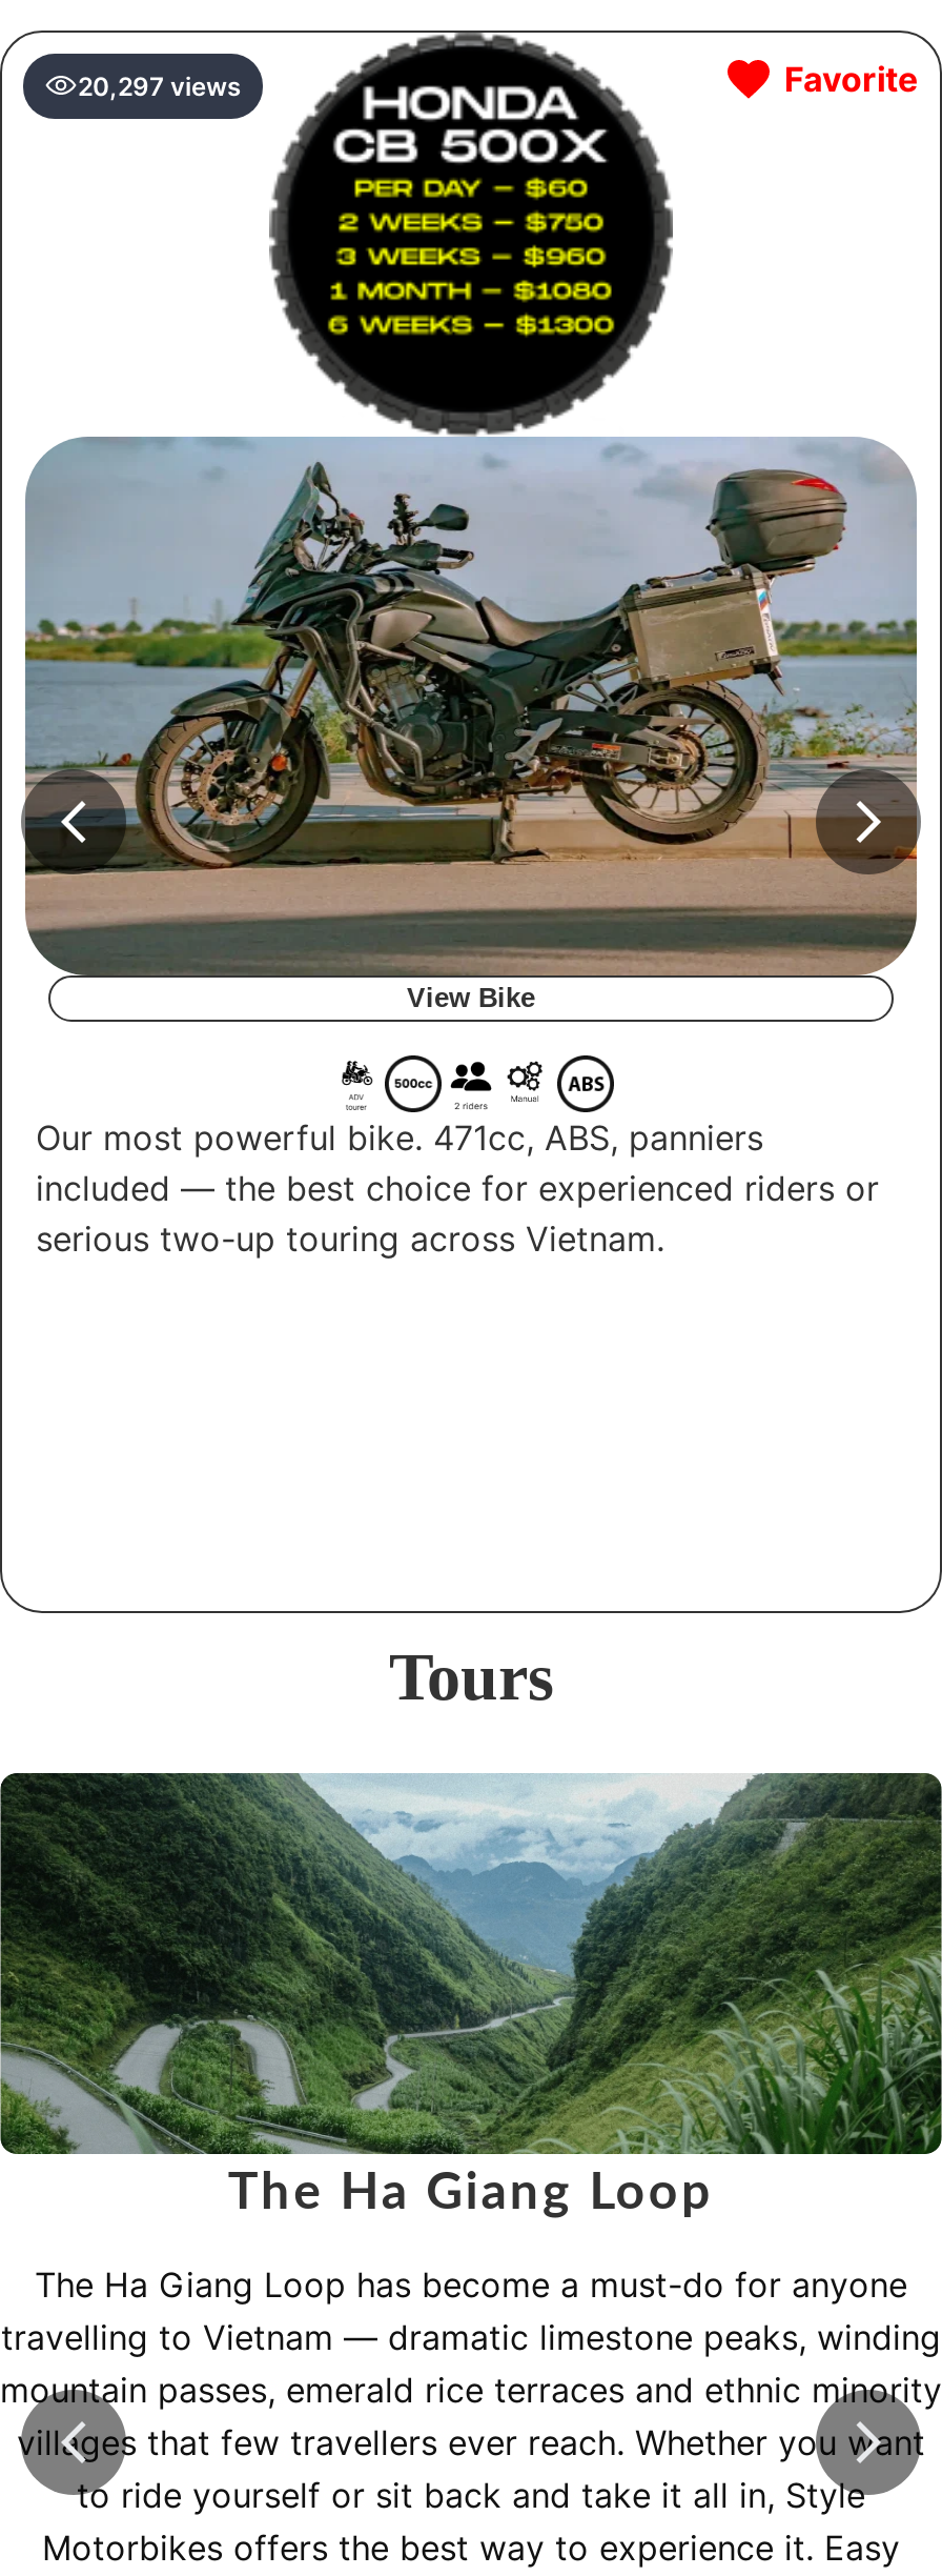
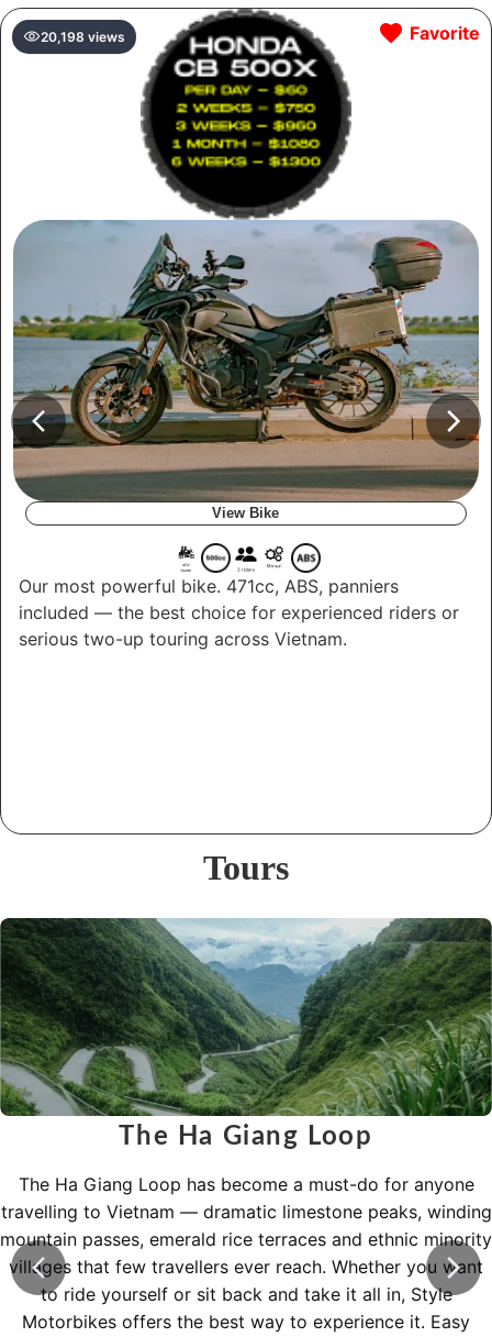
[78,70,242,101] 20,297 views -> [41,28,125,45] 20,198 views

